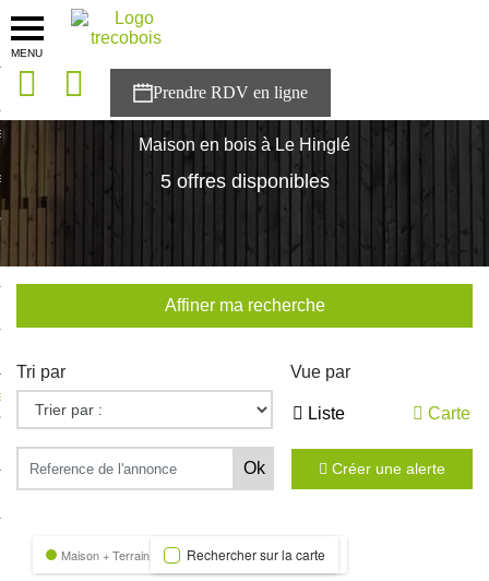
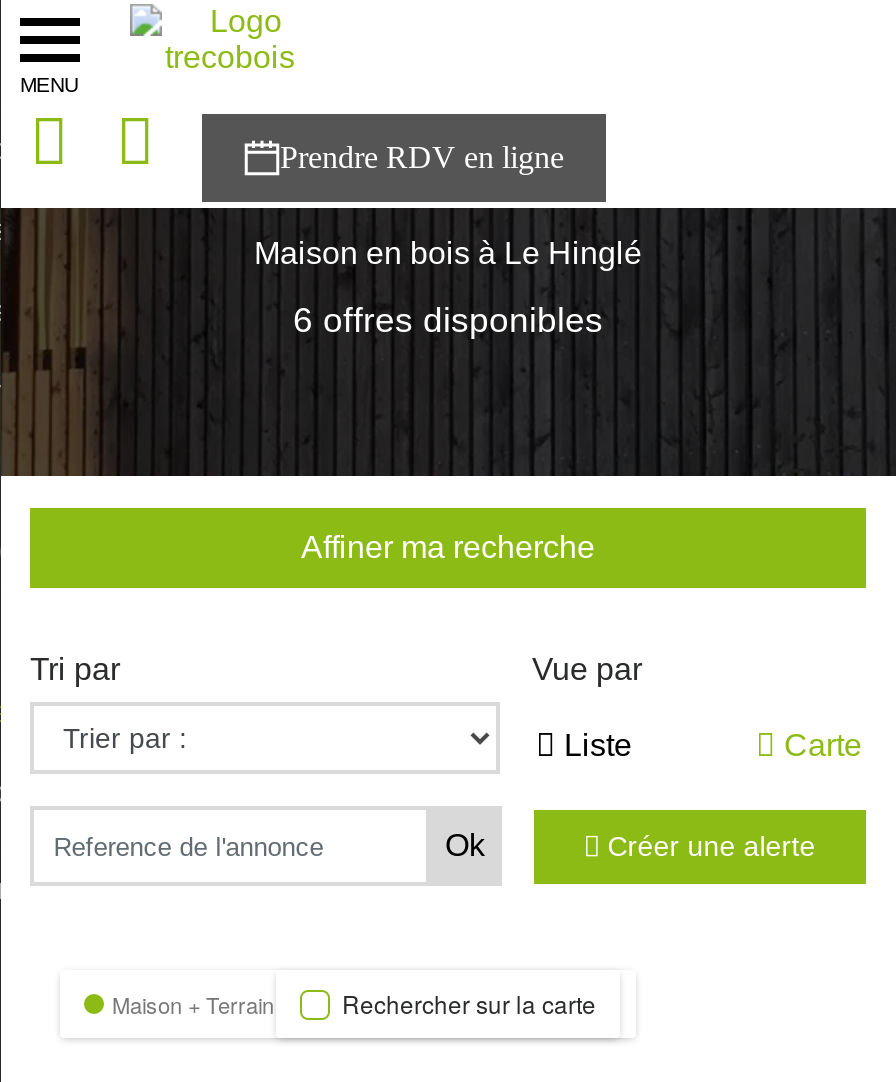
[160,170,329,192] 5 offres disponibles -> [293,299,603,339] 6 offres disponibles

